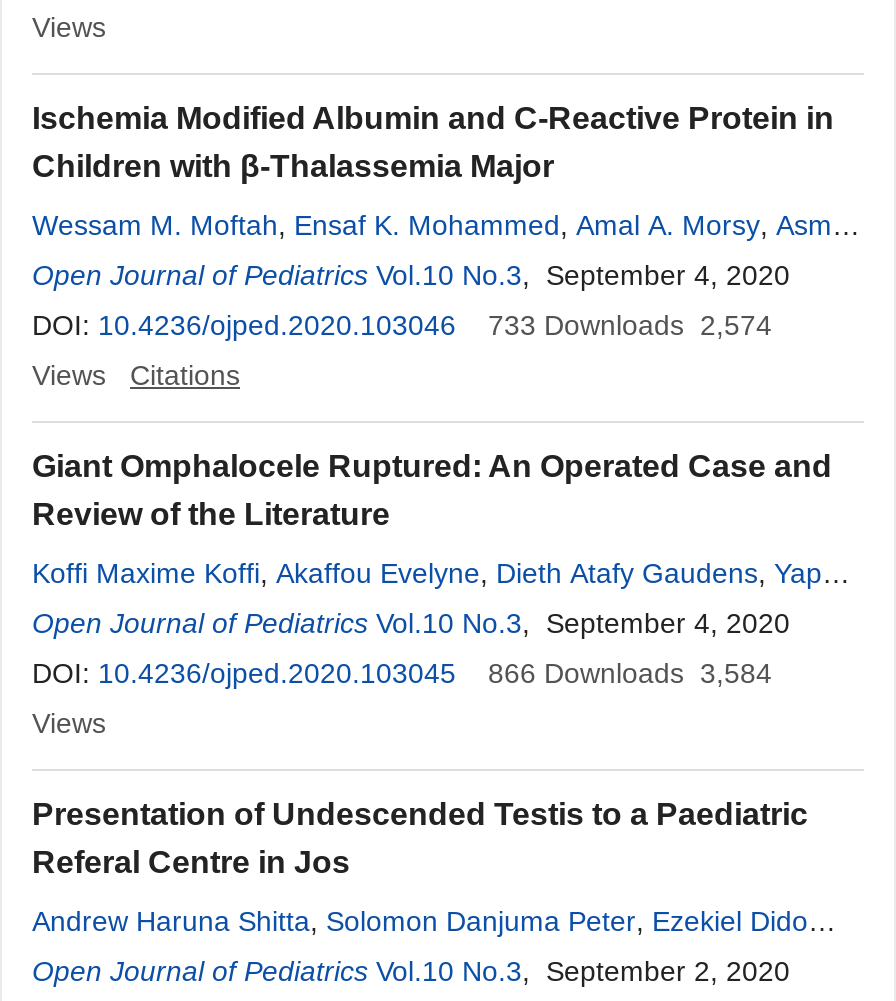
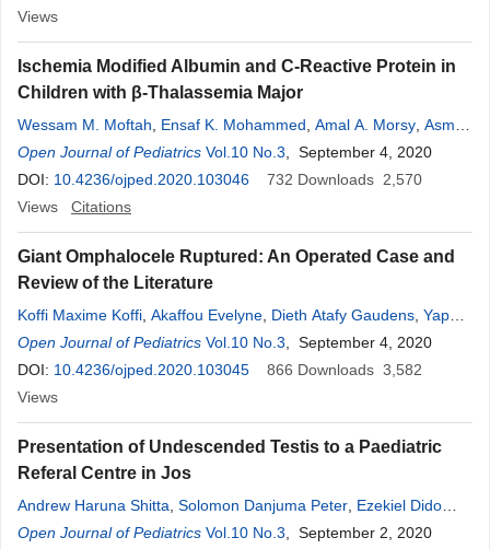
[32,309,772,341] DOI: 10.4236/ojped.2020.103046 733 Downloads 2,574 -> [17,171,422,188] DOI: 10.4236/ojped.2020.103046 732 Downloads 2,570
[32,657,772,689] DOI: 10.4236/ojped.2020.103045 866 Downloads 3,584 -> [17,361,422,378] DOI: 10.4236/ojped.2020.103045 866 Downloads 3,582

